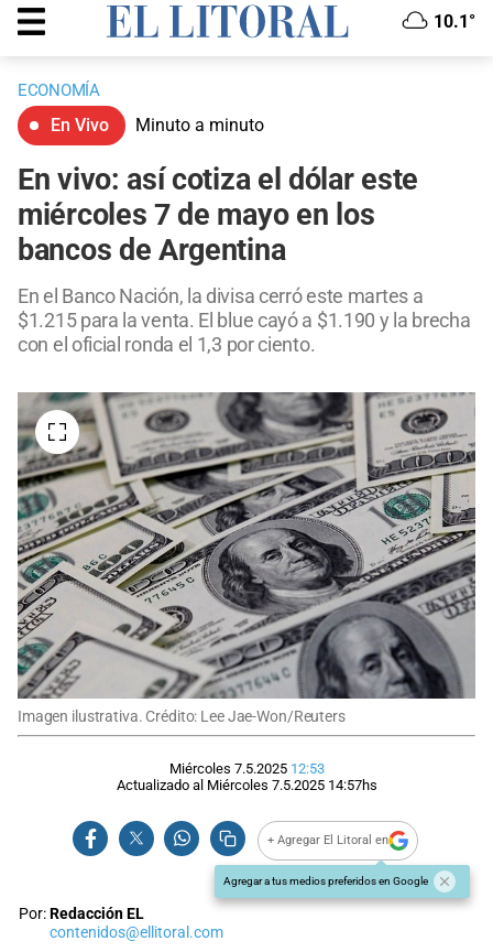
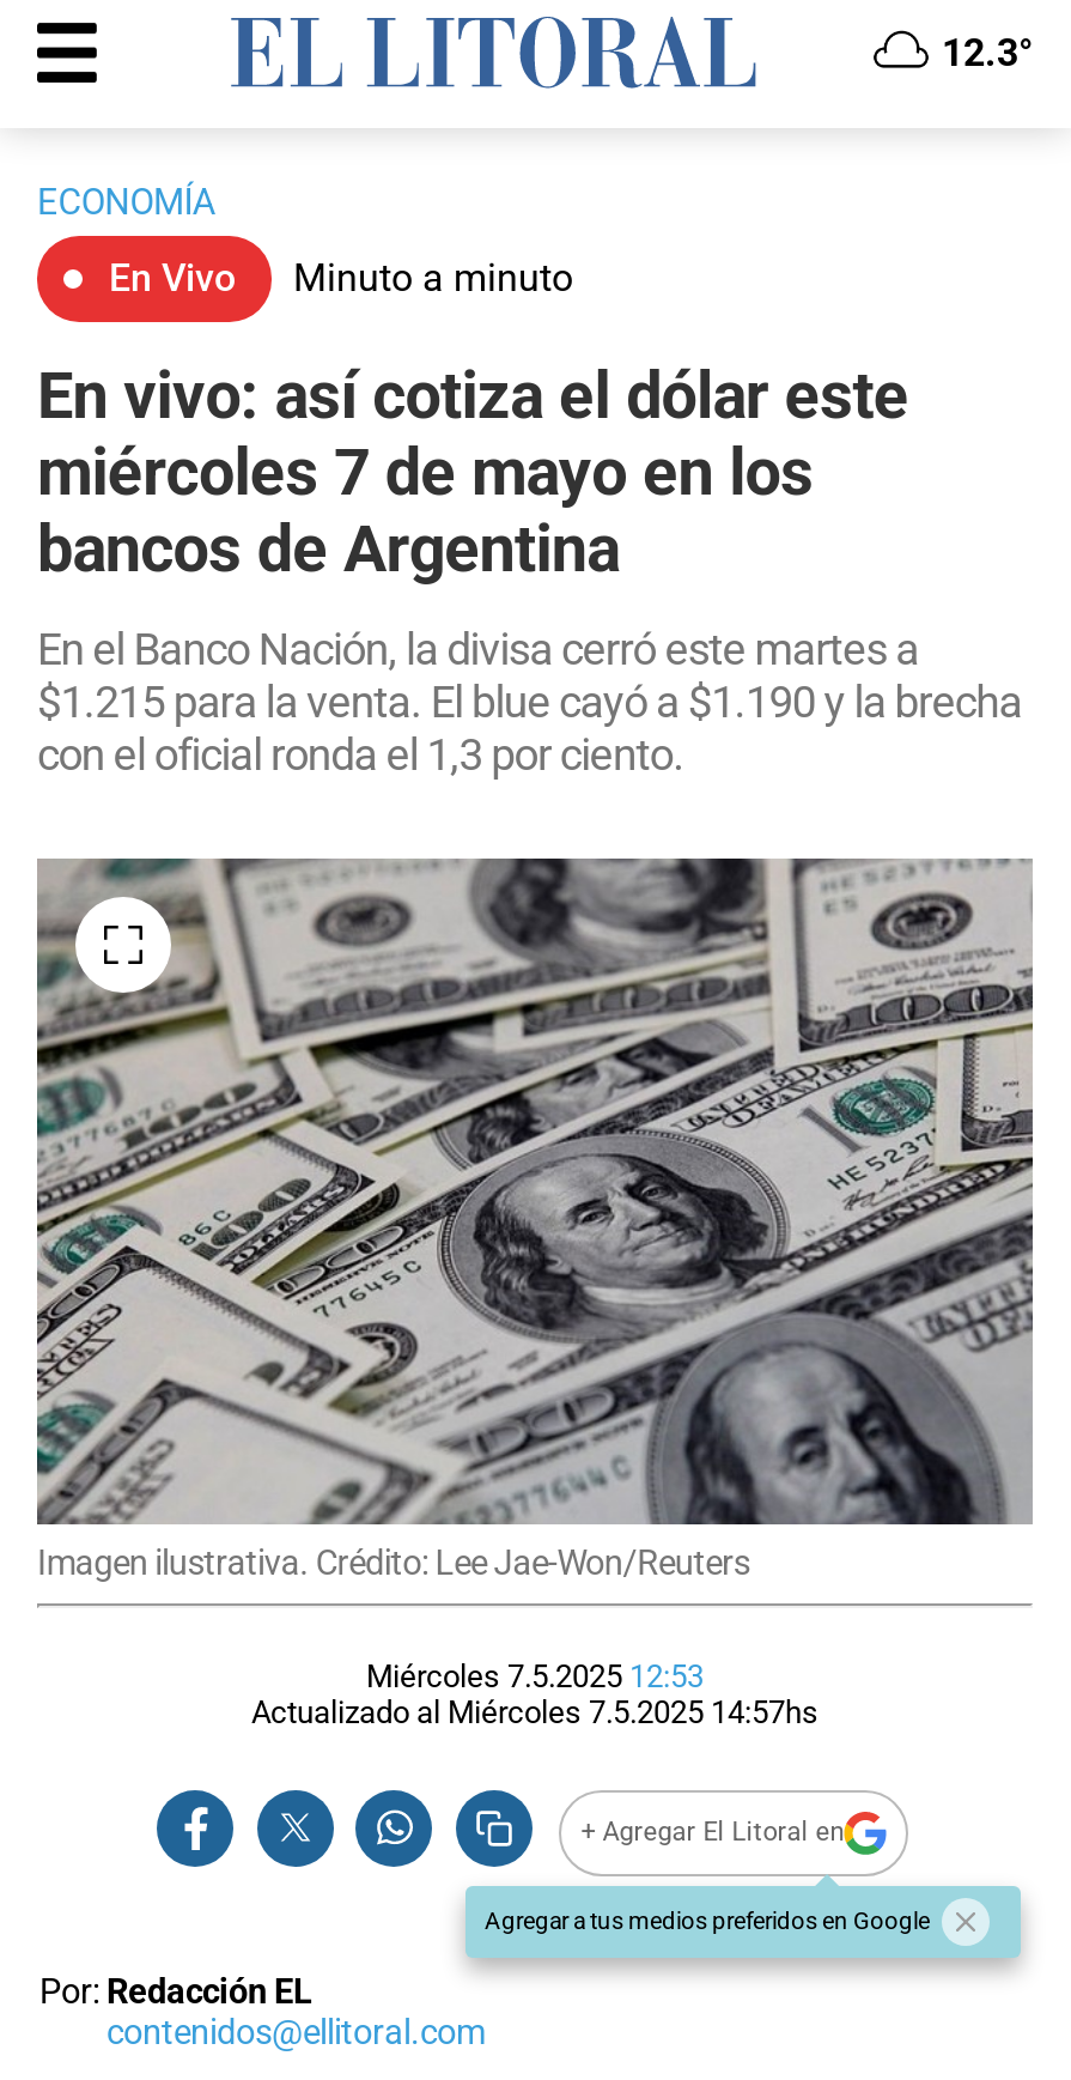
[434,10,475,31] 10.1° -> [942,29,1033,74] 12.3°

